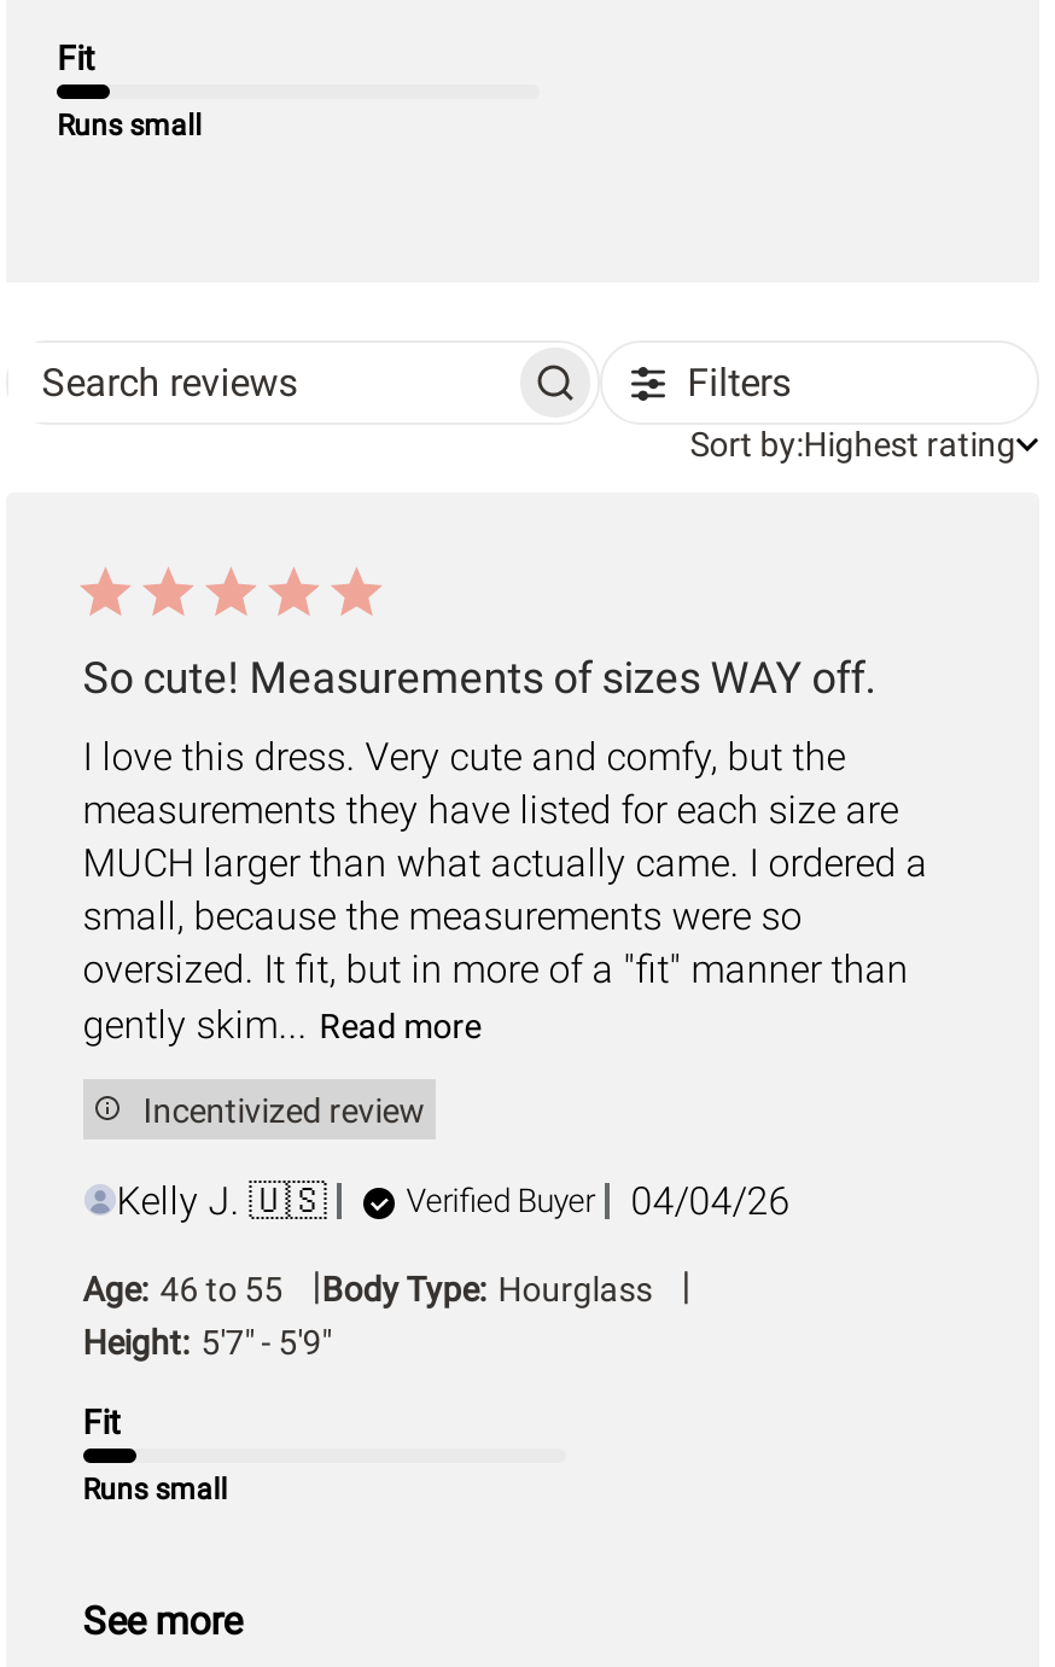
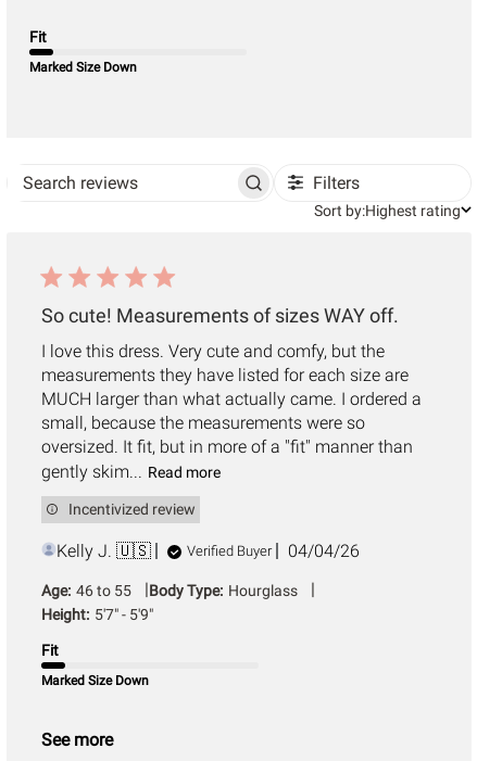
[57,109,202,142] Runs small -> [29,59,137,74] Marked Size Down
[83,1473,227,1506] Runs small -> [41,673,149,688] Marked Size Down

